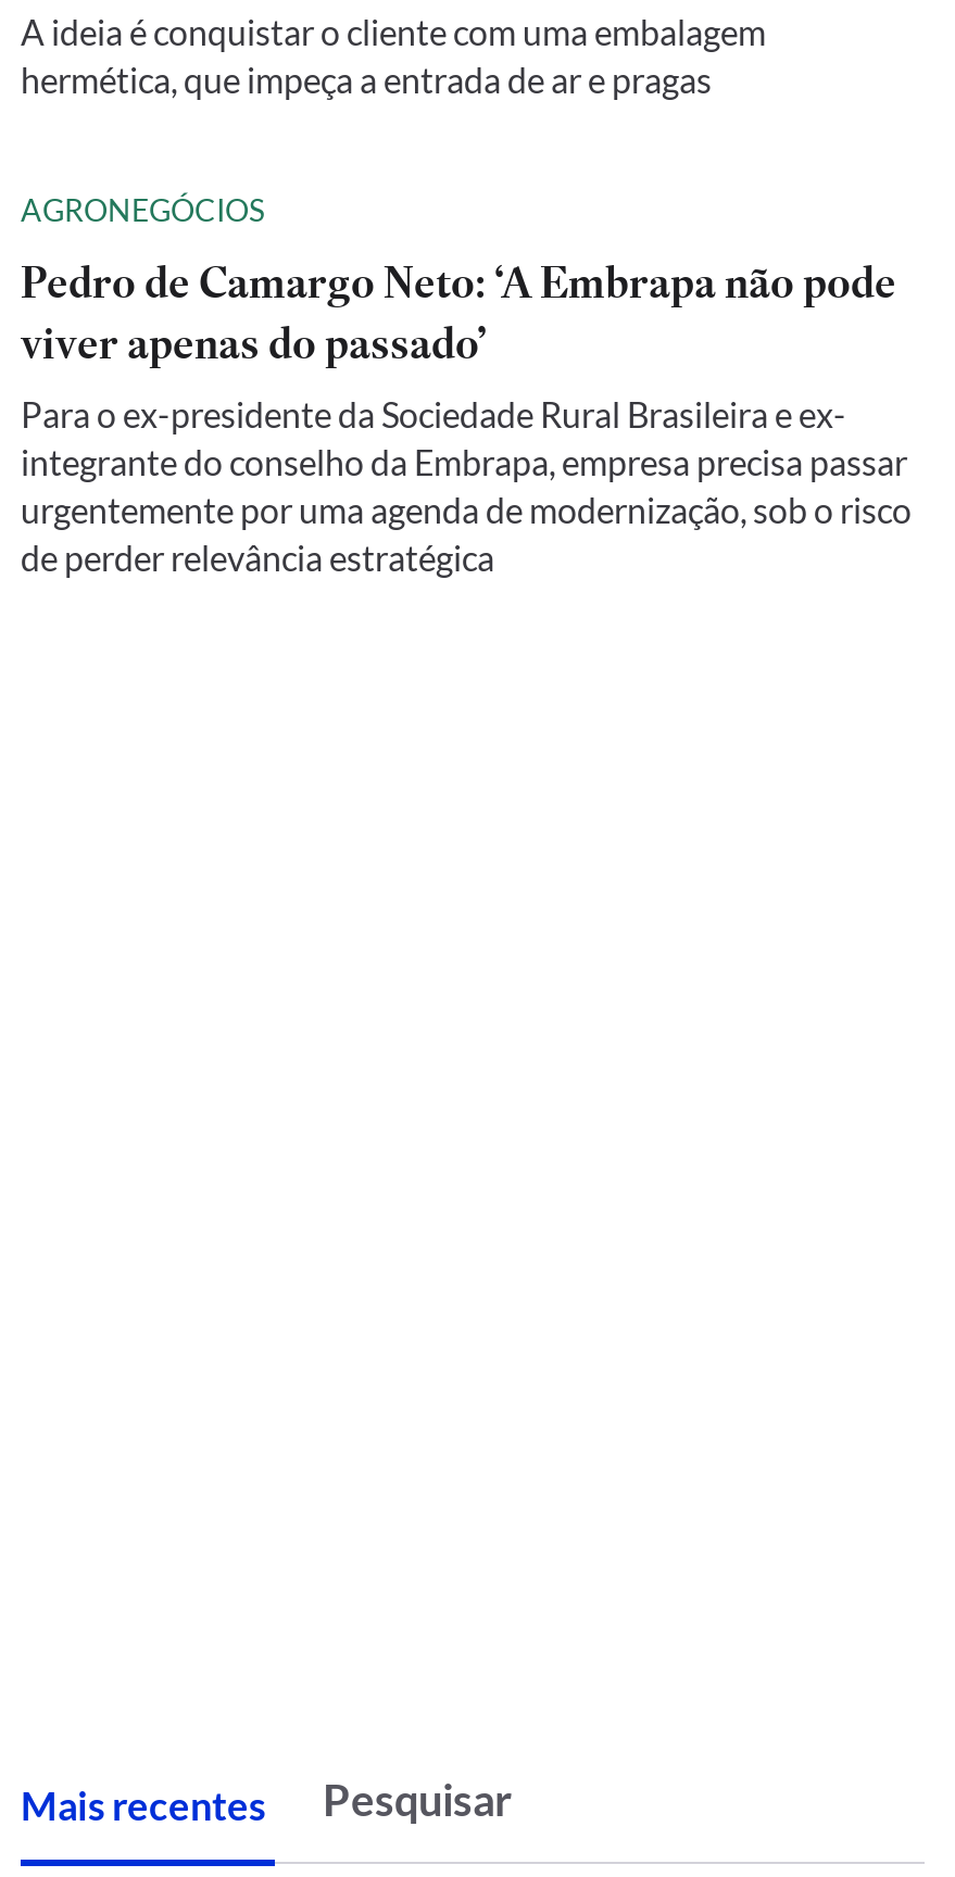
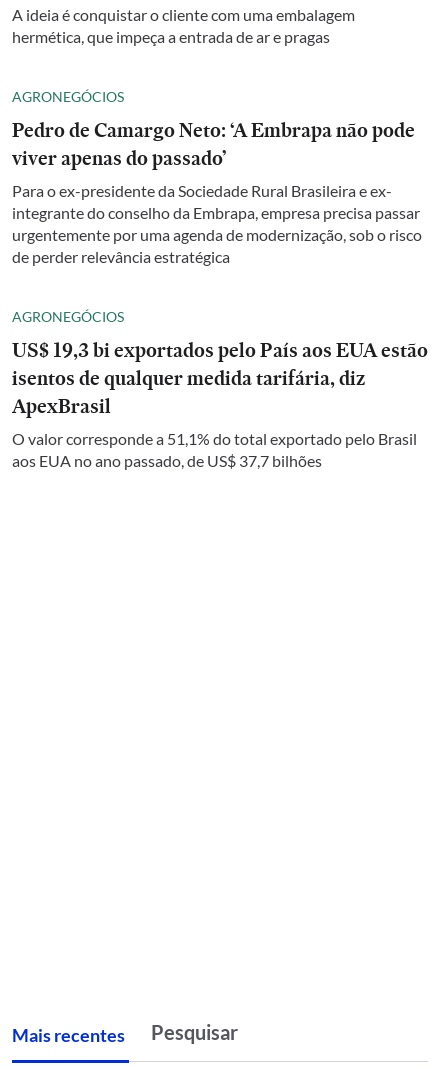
none -> [12,307,428,470] AGRONEGÓCIOS | US$ 19,3 bi exportados pelo País aos EUA estão | isentos de qualquer medida tarifária, diz | ApexBrasil | O valor corresponde a 51,1% do total exportado pelo Brasil | aos EUA no ano passado, de US$ 37,7 bilhões

